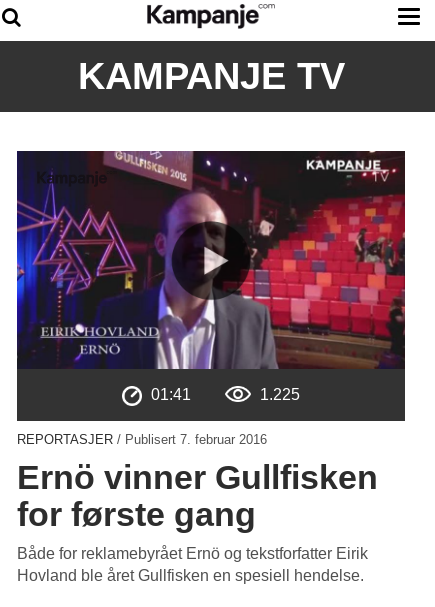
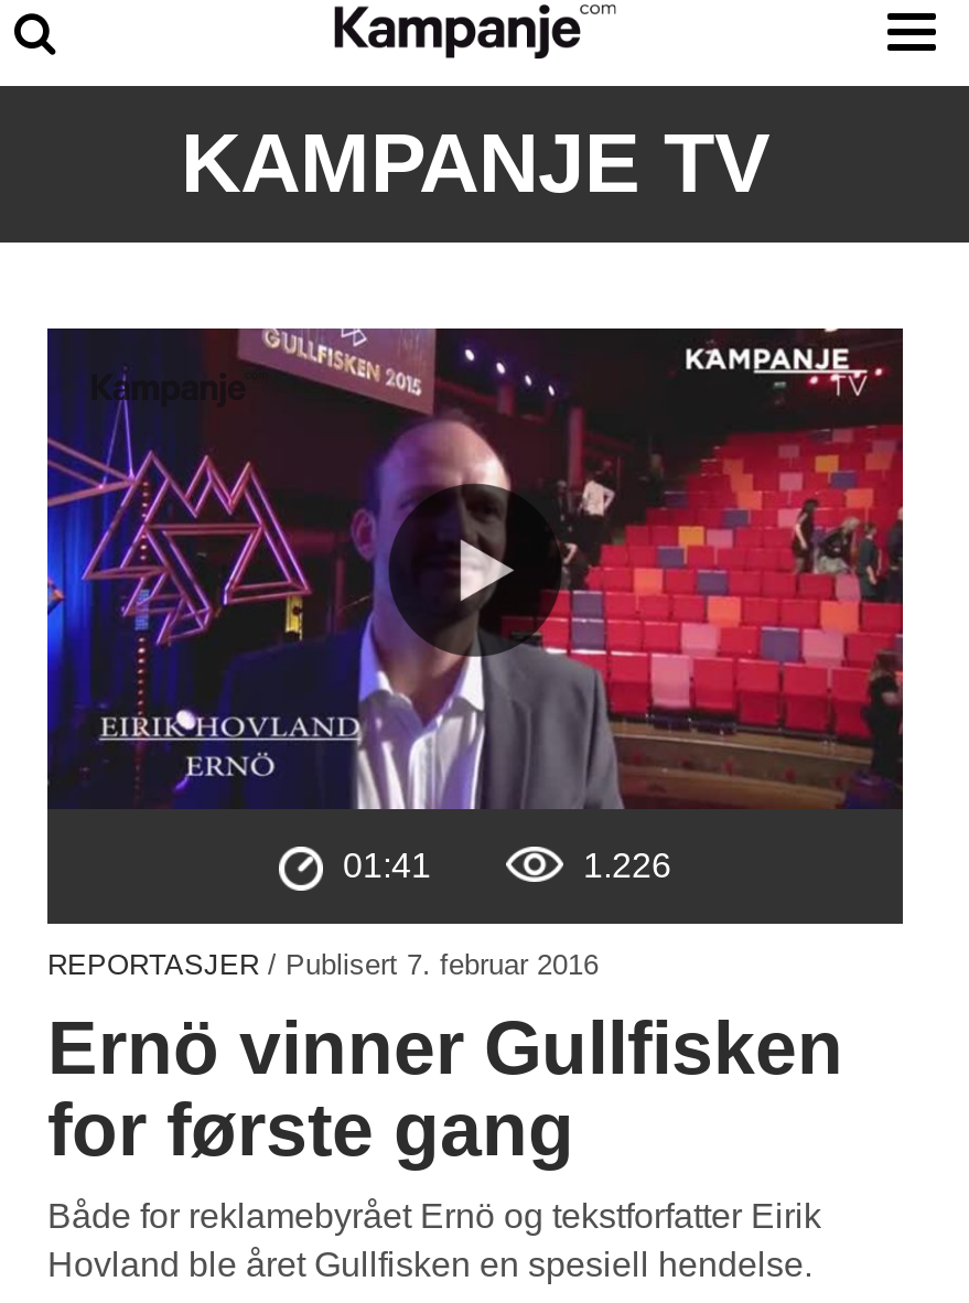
[256,386,300,403] 1.225 -> [574,847,671,885] 1.226

